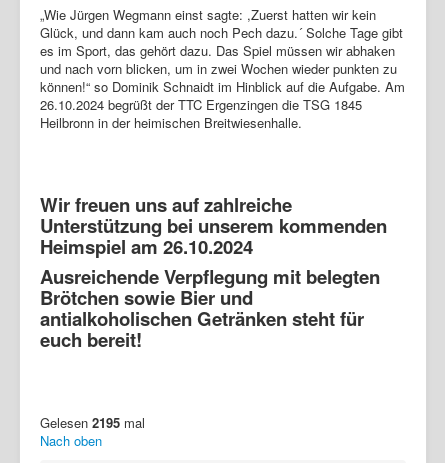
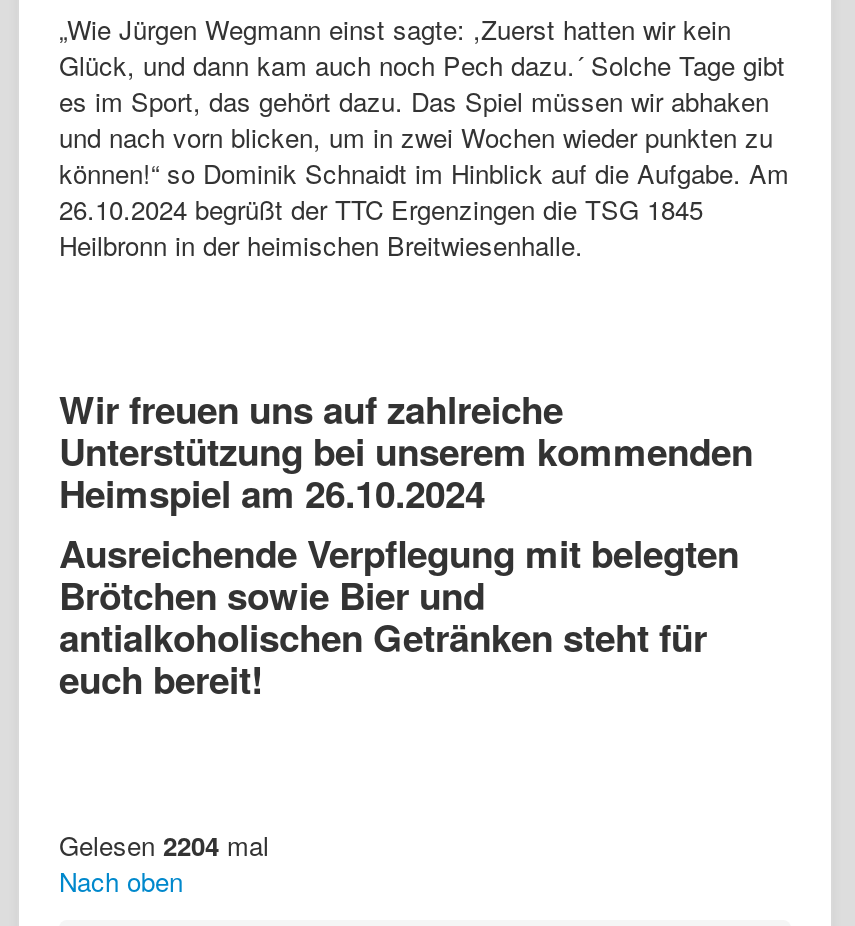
[40,413,145,432] Gelesen 2195 mal -> [59,825,269,863] Gelesen 2204 mal

